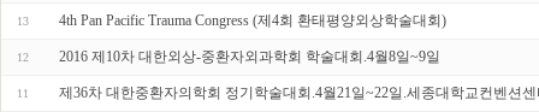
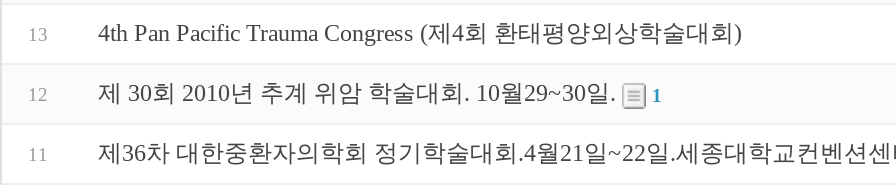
[59,48,440,65] 2016 제10차 대한외상-중환자외과학회 학술대회.4월8일~9일 -> [98,79,662,107] 제 30회 2010년 추계 위암 학술대회. 10월29~30일. | 1

